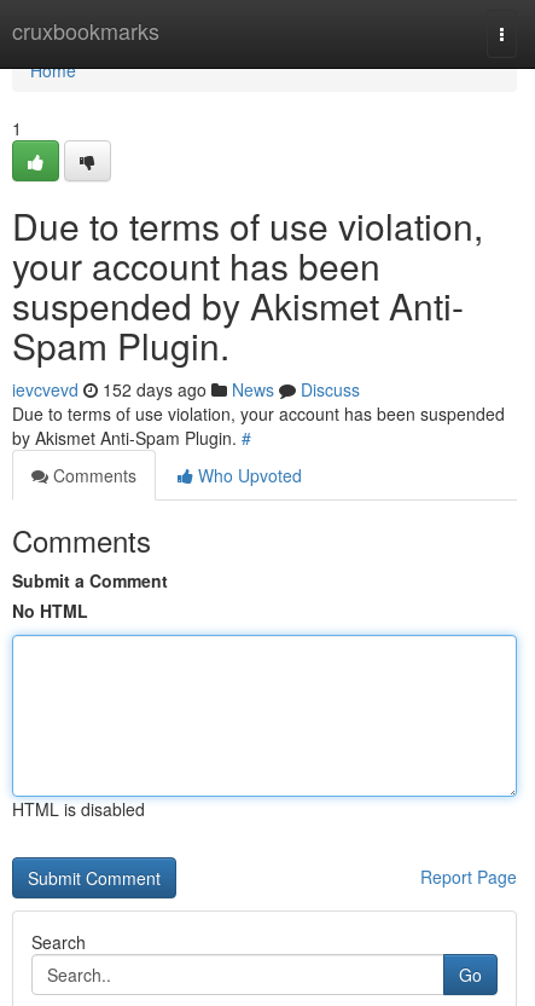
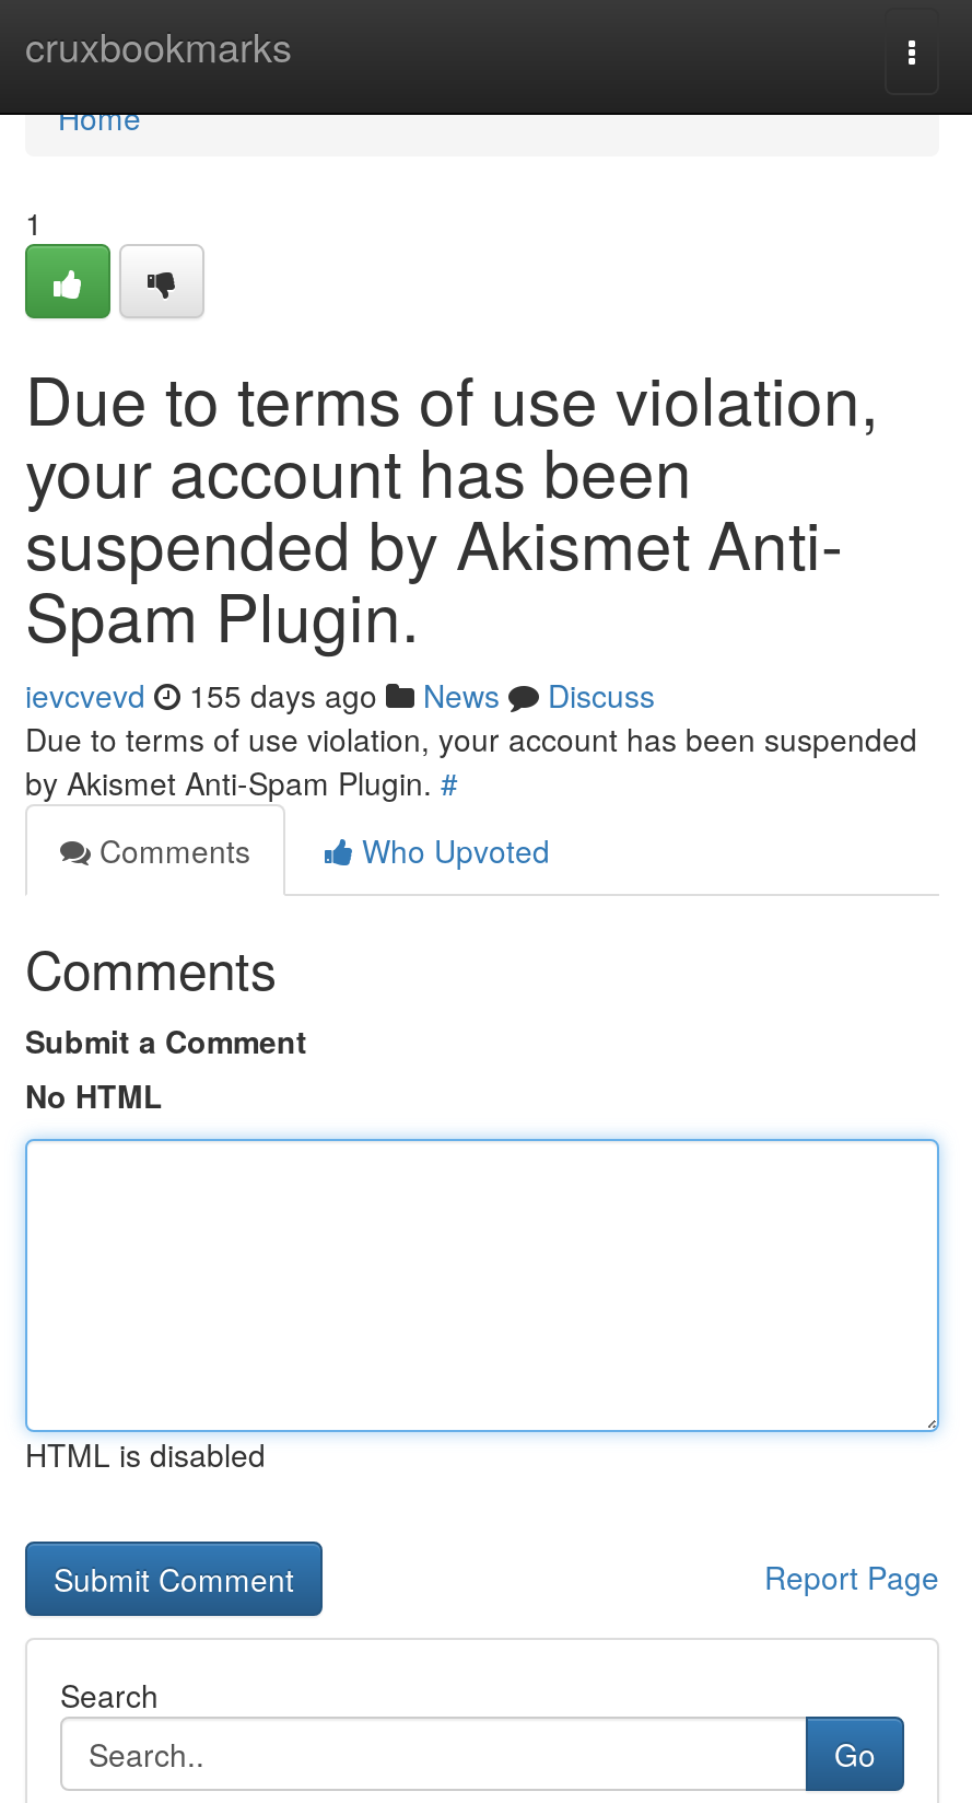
[12,377,360,401] ievcvevd 152 days ago News Discuss -> [25,673,655,717] ievcvevd 155 days ago News Discuss

